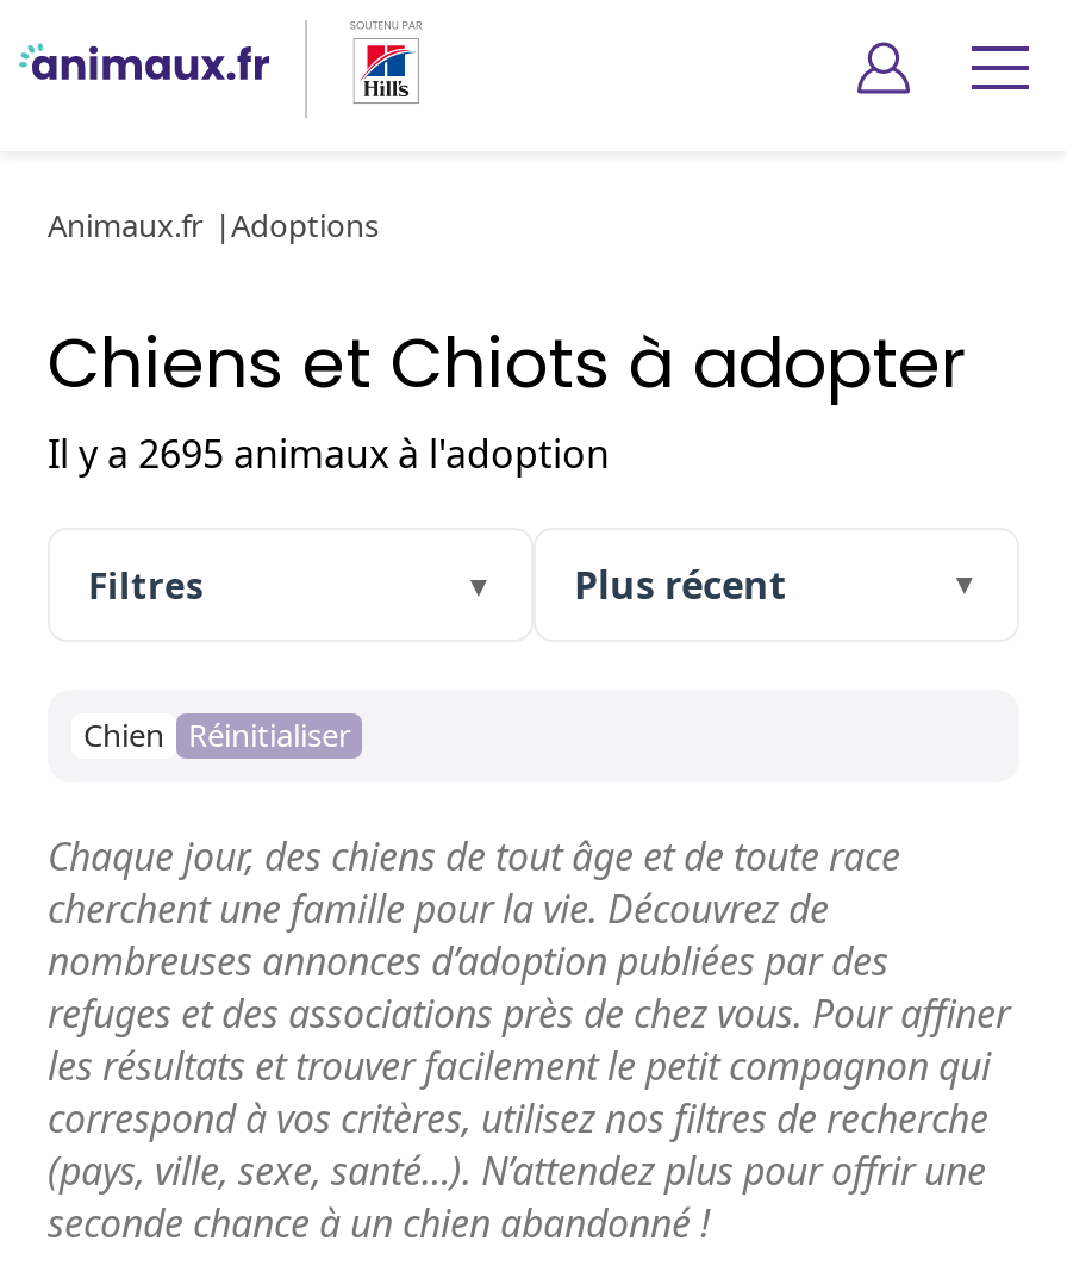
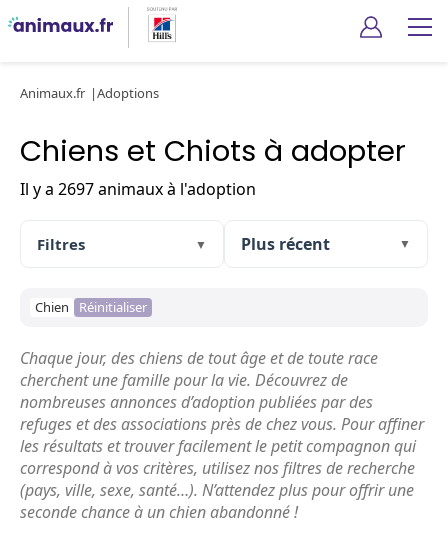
[48,428,610,480] Il y a 2695 animaux à l'adoption -> [20,178,256,200] Il y a 2697 animaux à l'adoption

